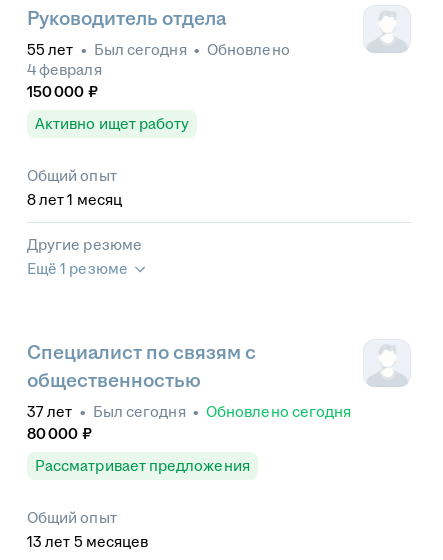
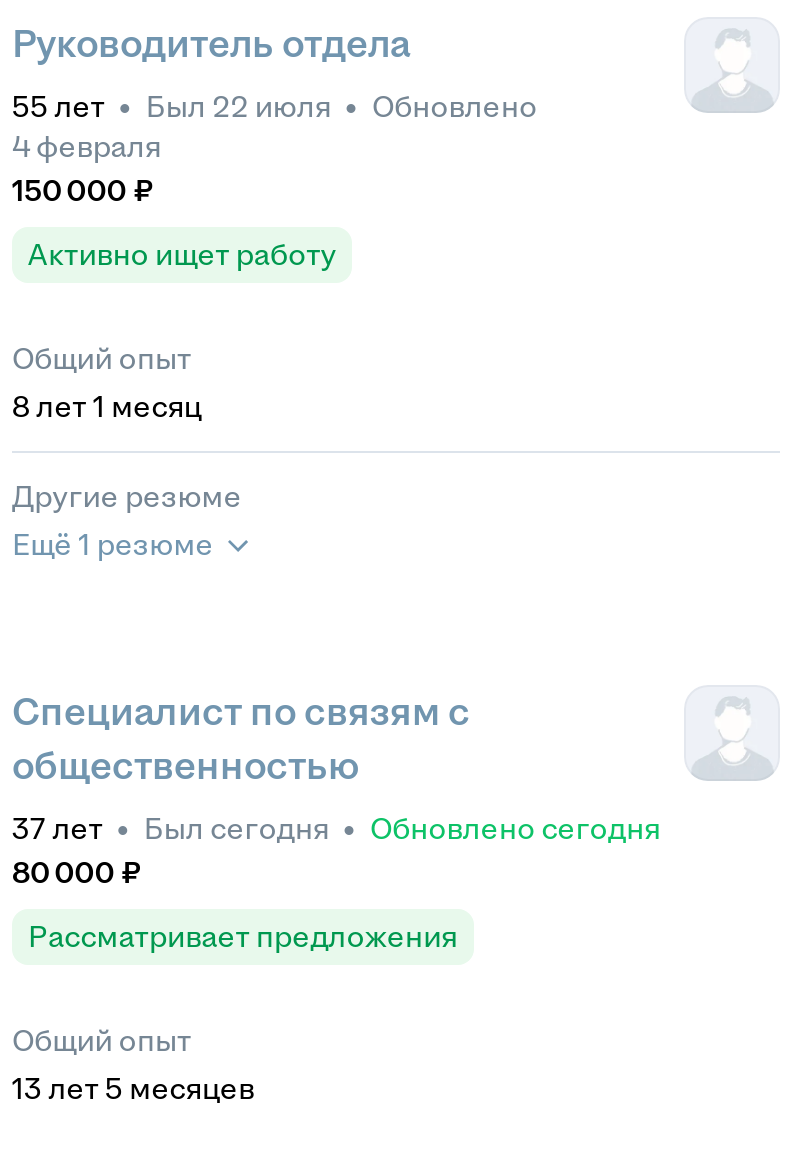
[27,41,290,58] 55 лет • Был сегодня • Обновлено -> [12,90,537,124] 55 лет • Был 22 июля • Обновлено

